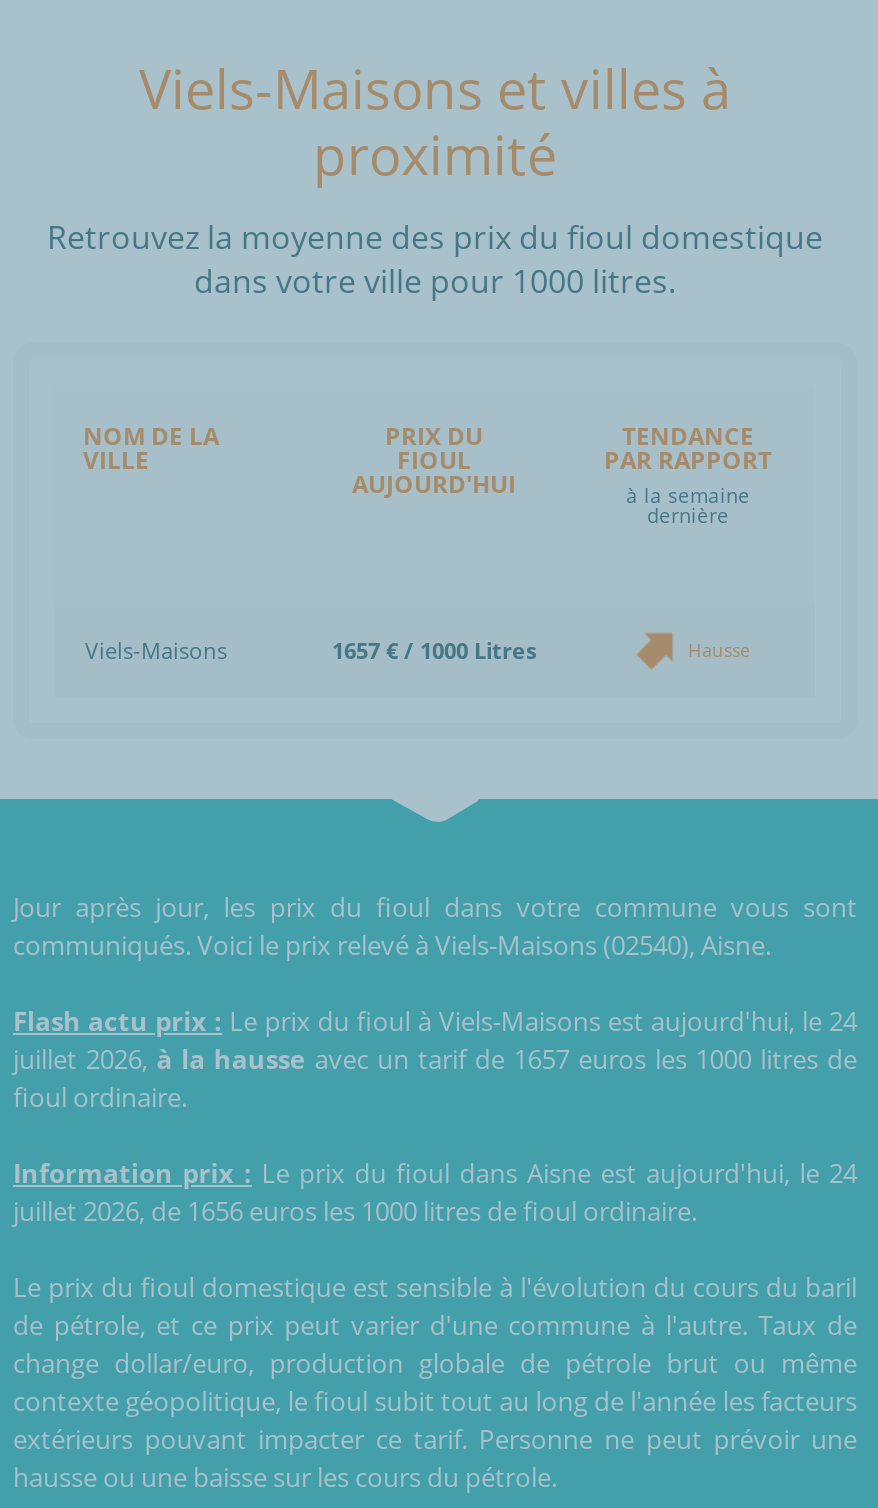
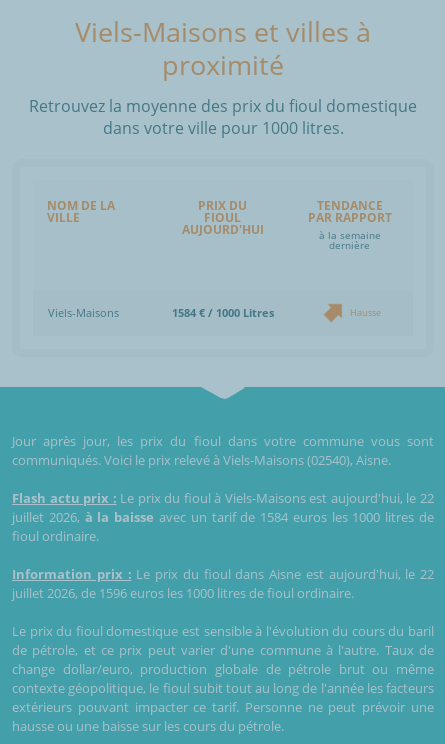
[332,635,536,665] 1657 € / 1000 Litres -> [171,305,273,320] 1584 € / 1000 Litres
[13,1003,857,1039] Flash actu prix : Le prix du fioul à Viels-Maisons est aujourd'hui, le 24 -> [12,489,434,507] Flash actu prix : Le prix du fioul à Viels-Maisons est aujourd'hui, le 22
[13,1041,857,1077] juillet 2026, à la hausse avec un tarif de 1657 euros les 1000 litres de -> [12,508,434,526] juillet 2026, à la baisse avec un tarif de 1584 euros les 1000 litres de
[13,1155,857,1191] Information prix : Le prix du fioul dans Aisne est aujourd'hui, le 24 -> [12,565,434,583] Information prix : Le prix du fioul dans Aisne est aujourd'hui, le 22
[13,1193,697,1229] juillet 2026, de 1656 euros les 1000 litres de fioul ordinaire. -> [12,584,354,602] juillet 2026, de 1596 euros les 1000 litres de fioul ordinaire.

